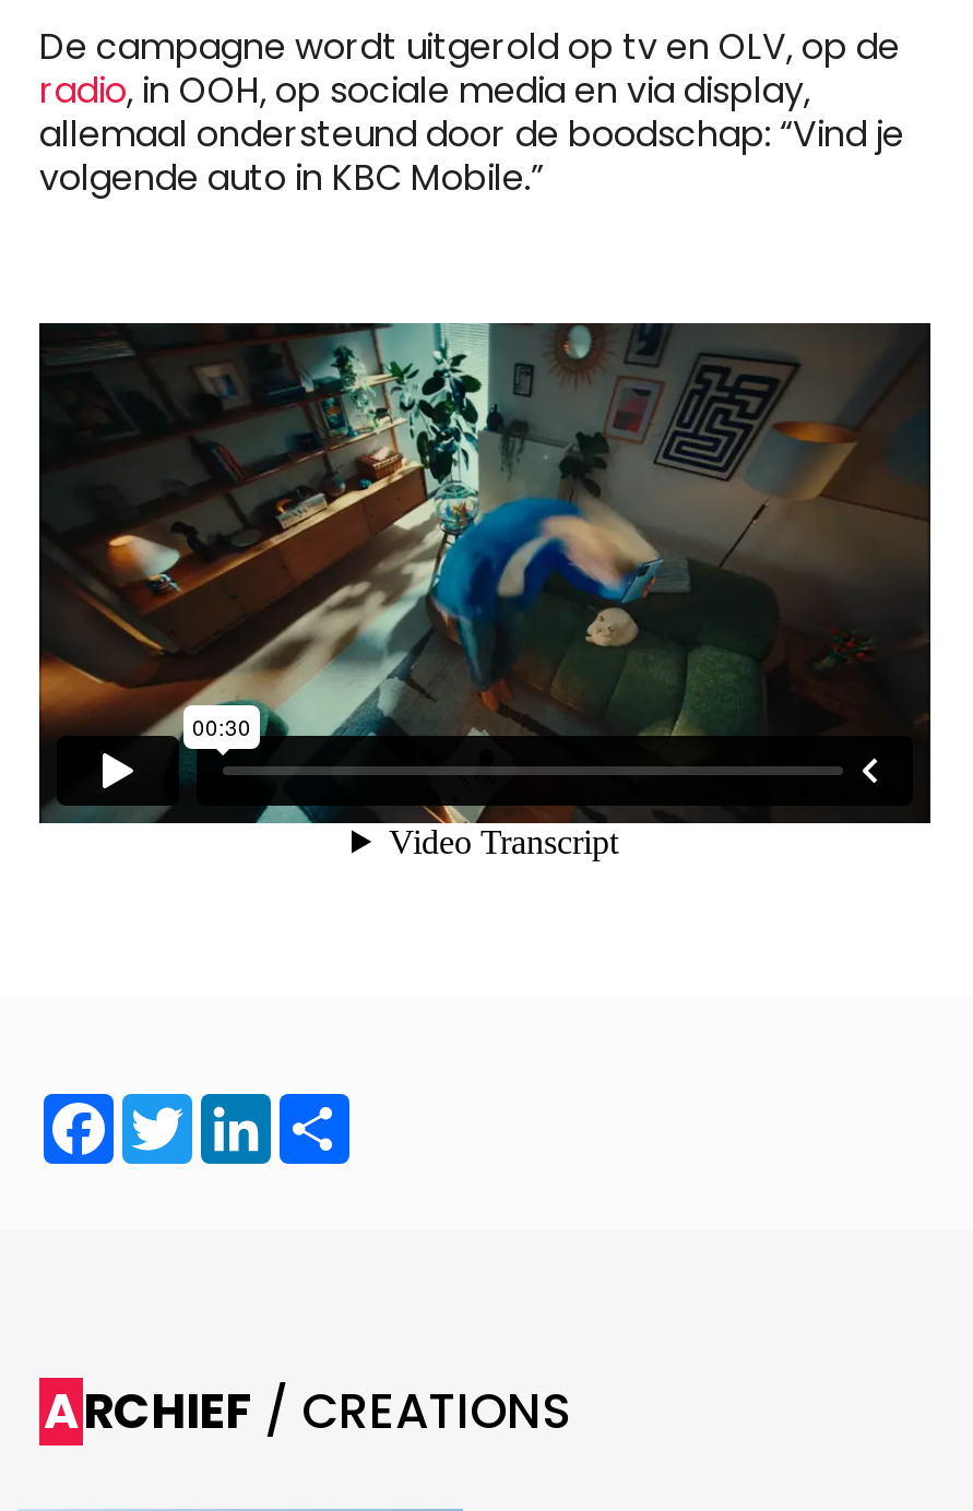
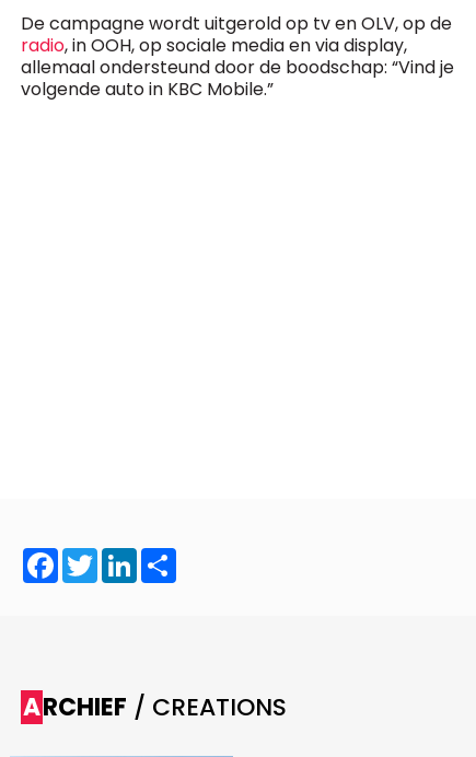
[37,321,933,865] [image] -> none

